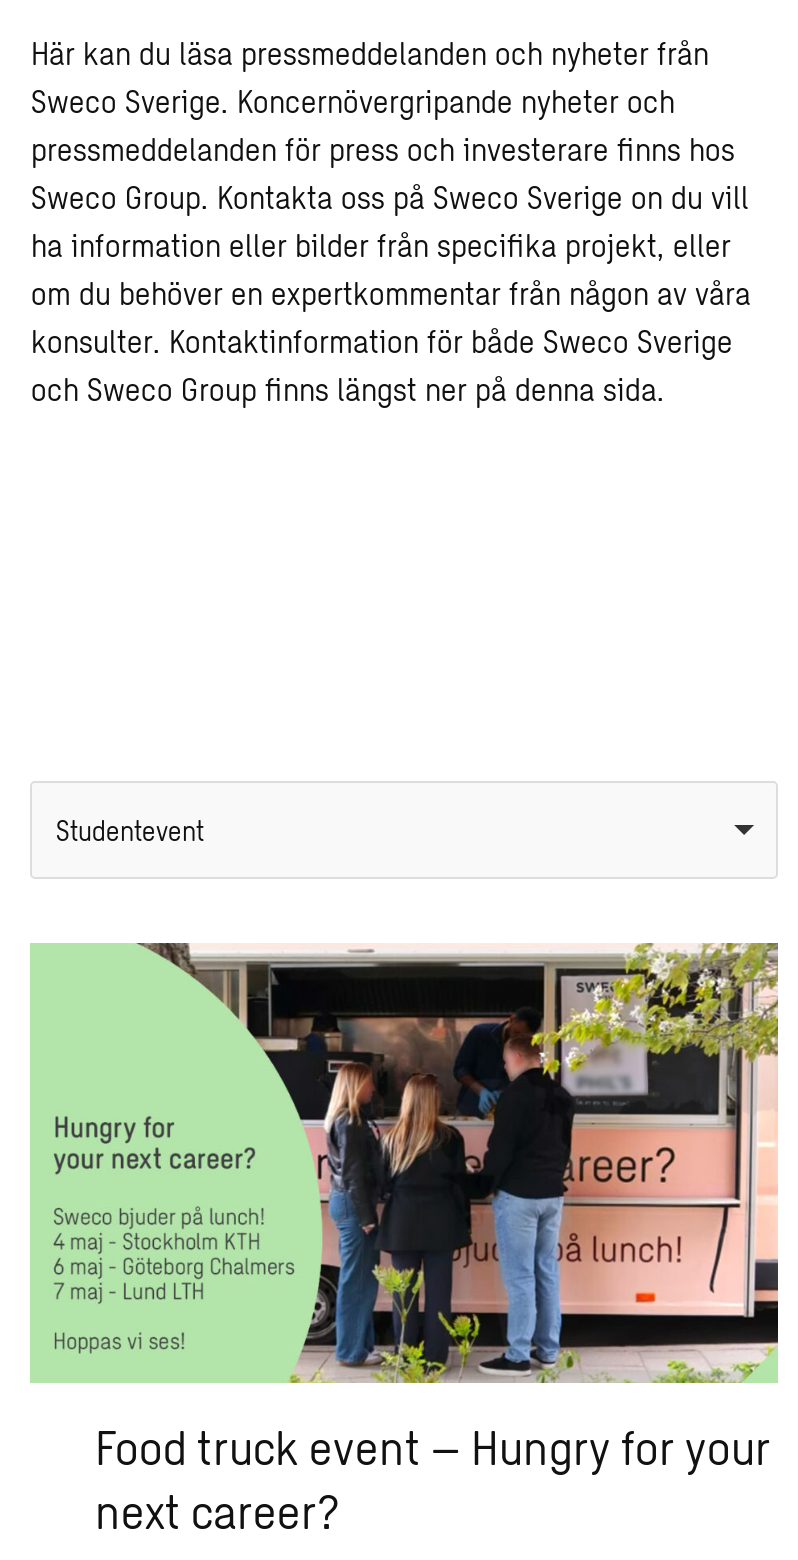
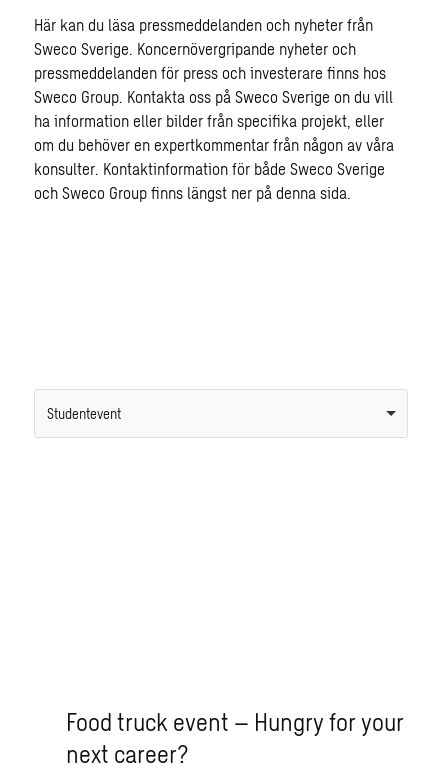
[30,941,780,1385] [image] -> none

